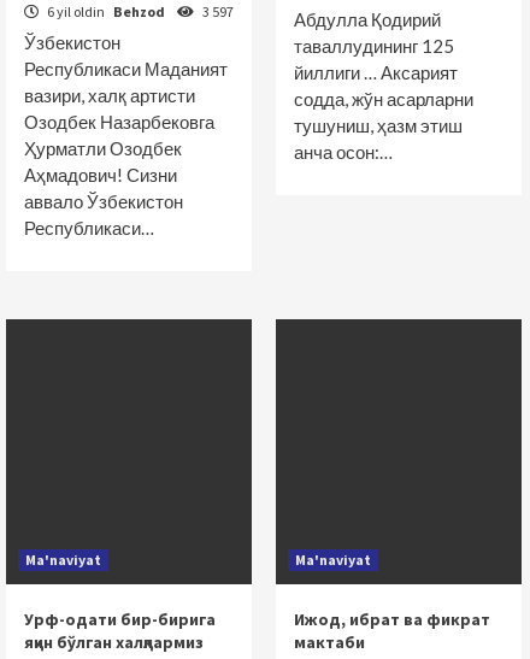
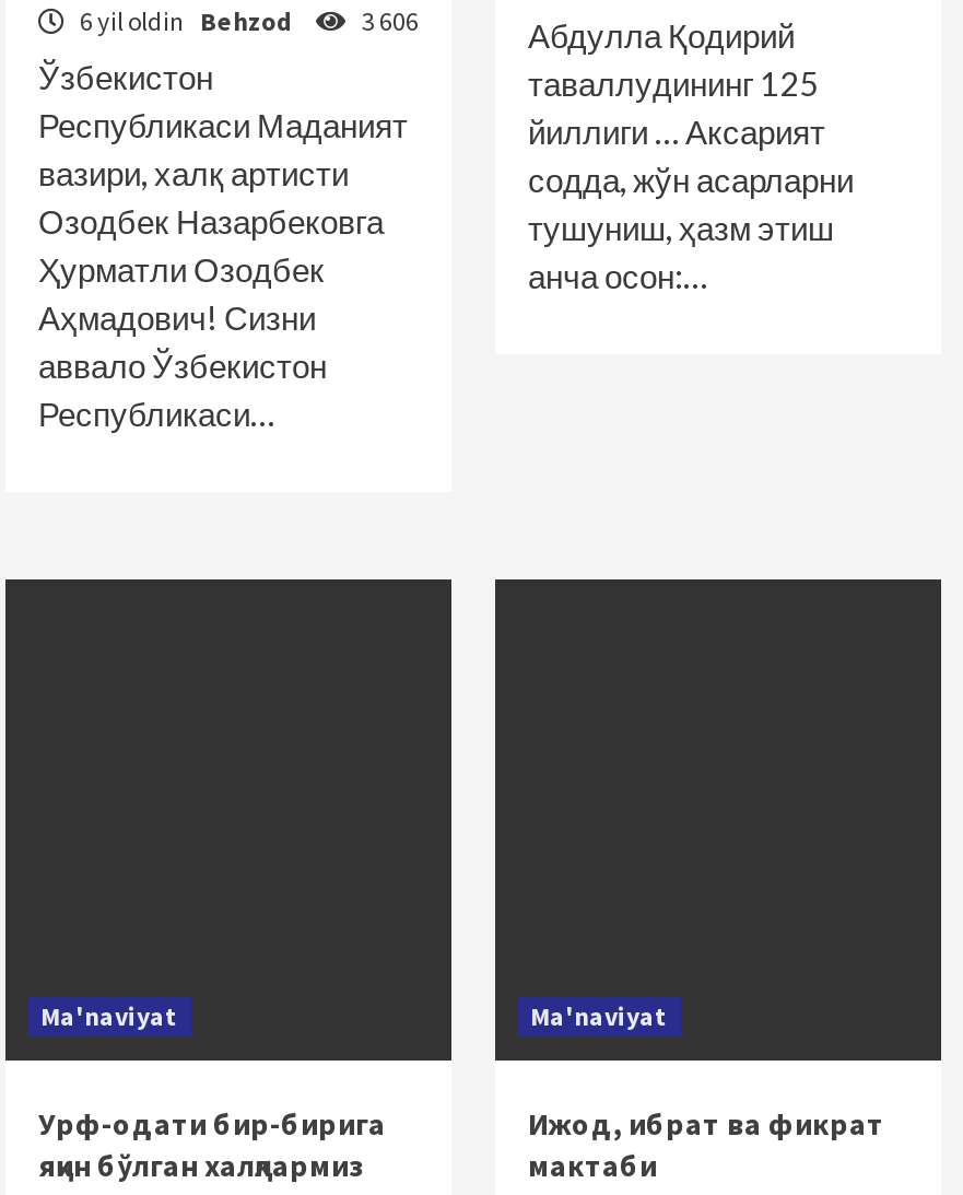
[45,2,234,20] 6 yil oldin Behzod 3 597 -> [75,4,419,37] 6 yil oldin Behzod 3 606

